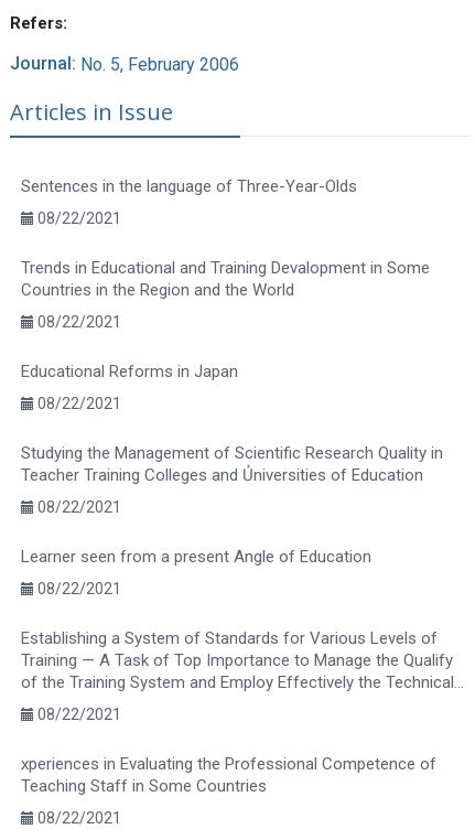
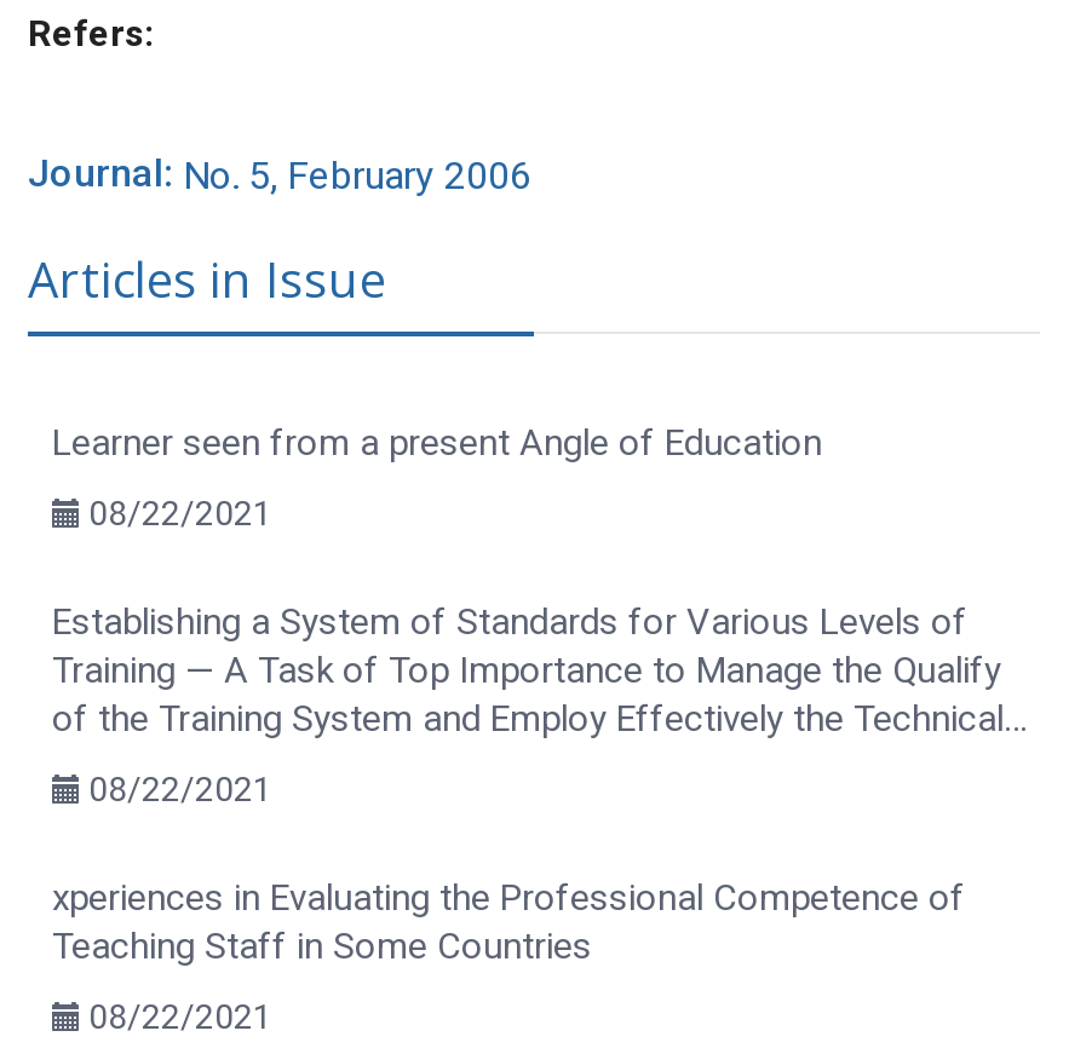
moved [10,53,239,127] -> [28,150,531,312]: Journal: No. 5, February 2006 | Articles in Issue
[21,176,443,516] Sentences in the language of Three-Year-Olds | 08/22/2021 | Trends in Educational and Training Devalopment in Some | Countries in the Region and the World | 08/22/2021 | Educational Reforms in Japan | 08/22/2021 | Studying the Management of Scientific Research Quality in | Teacher Training Colleges and Ủniversities of Education | 08/22/2021 -> none

